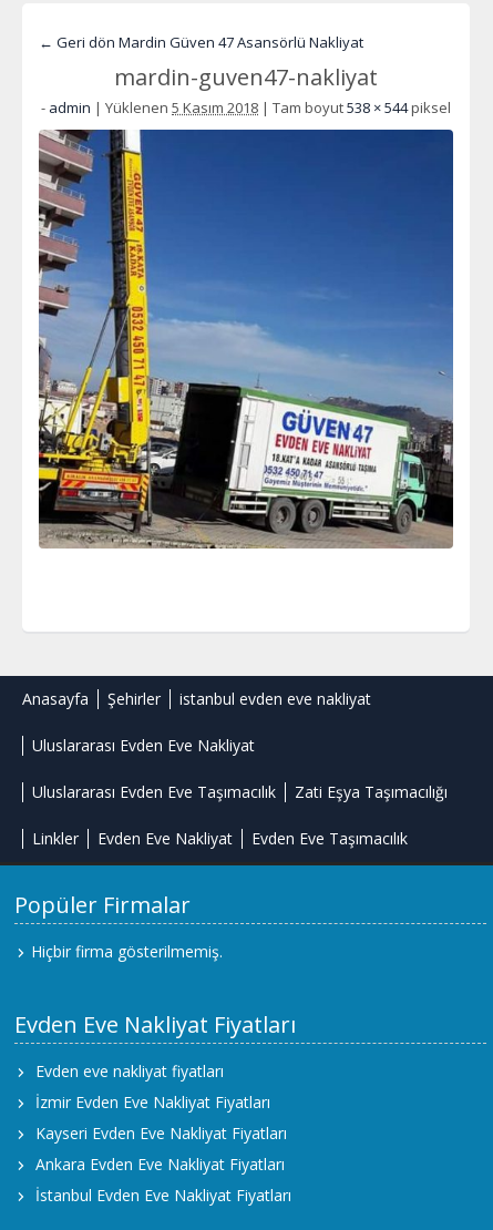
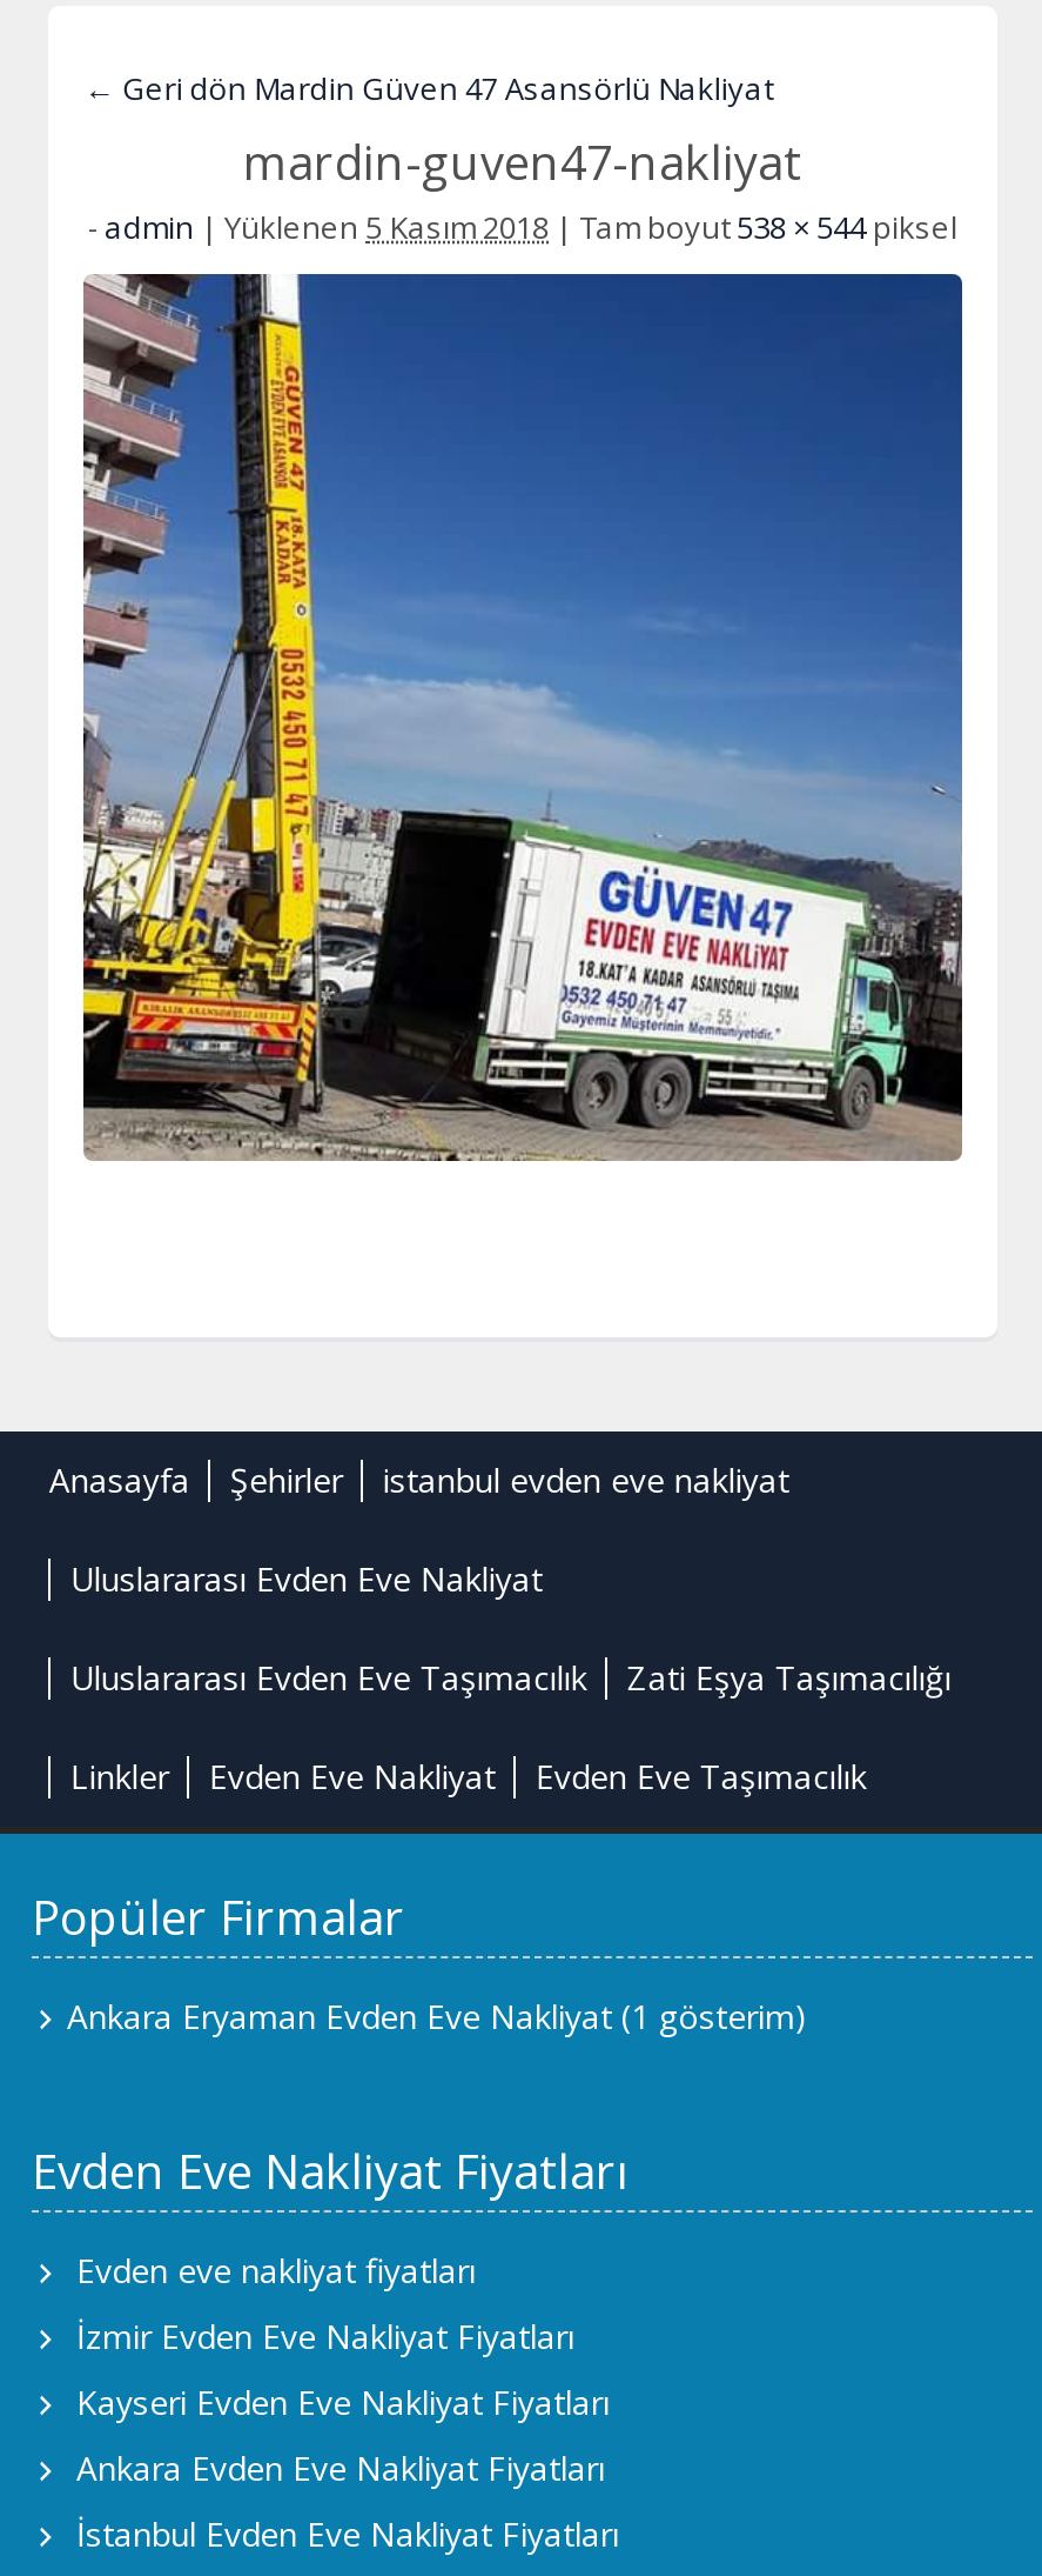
[31,940,223,962] Hiçbir firma gösterilmemiş. -> [67,1994,807,2039] Ankara Eryaman Evden Eve Nakliyat (1 gösterim)

